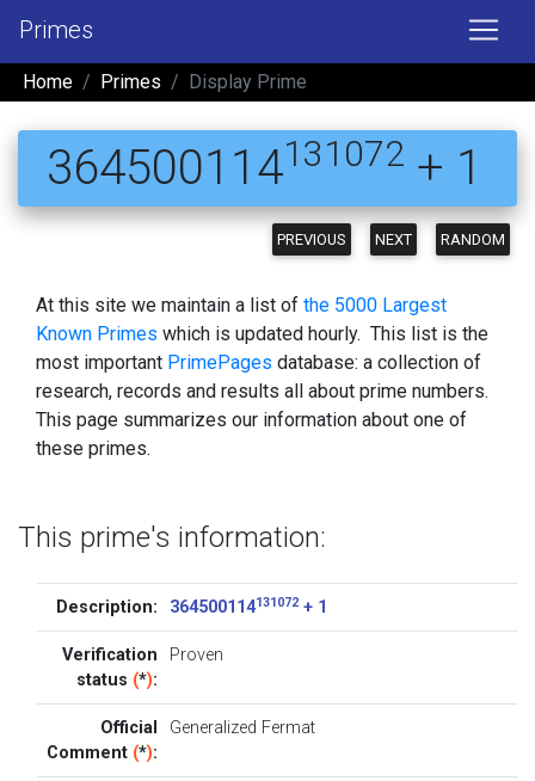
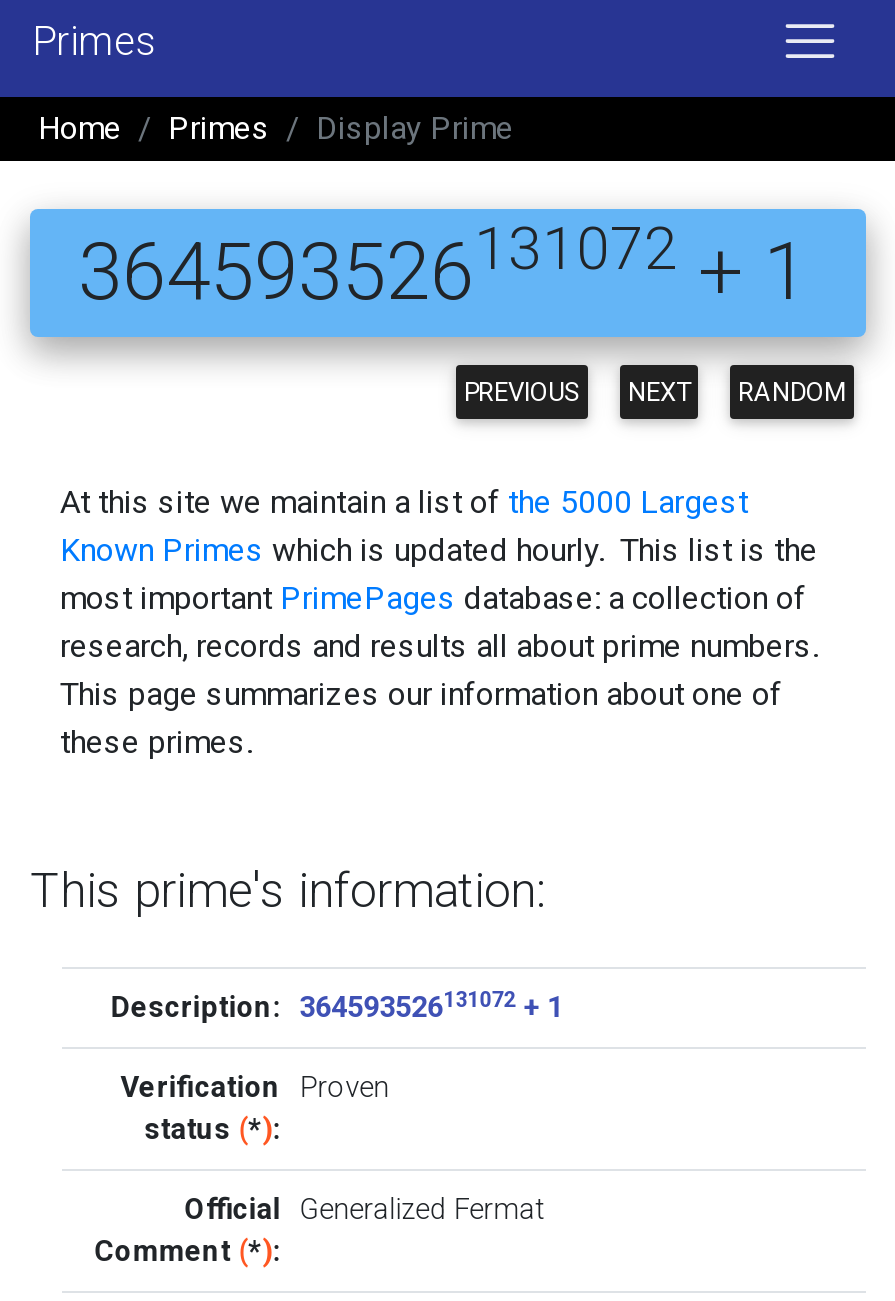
[47,133,482,196] 364500114131072 + 1 -> [78,213,808,319] 364593526131072 + 1
[56,594,327,617] Description: 364500114131072 + 1 -> [110,986,564,1025] Description: 364593526131072 + 1

